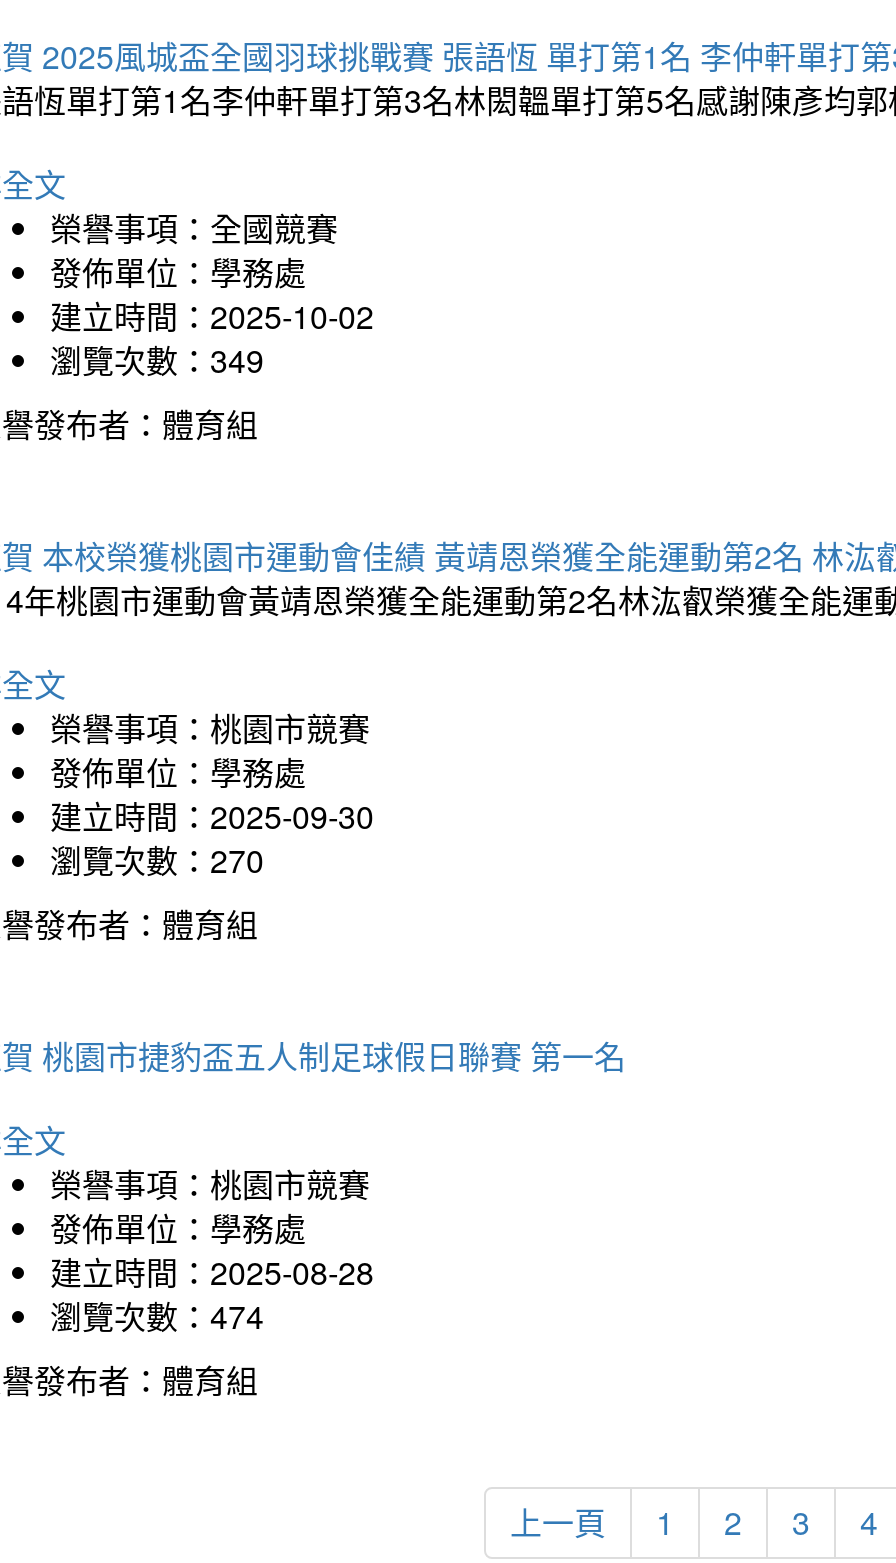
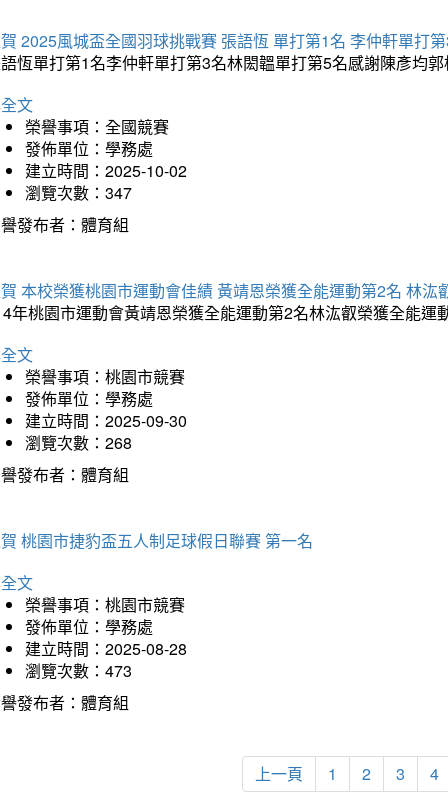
[50,337,264,383] 瀏覽次數：349 -> [25,181,132,204] 瀏覽次數：347
[50,837,264,883] 瀏覽次數：270 -> [25,431,132,454] 瀏覽次數：268
[50,1293,264,1339] 瀏覽次數：474 -> [25,659,132,682] 瀏覽次數：473

